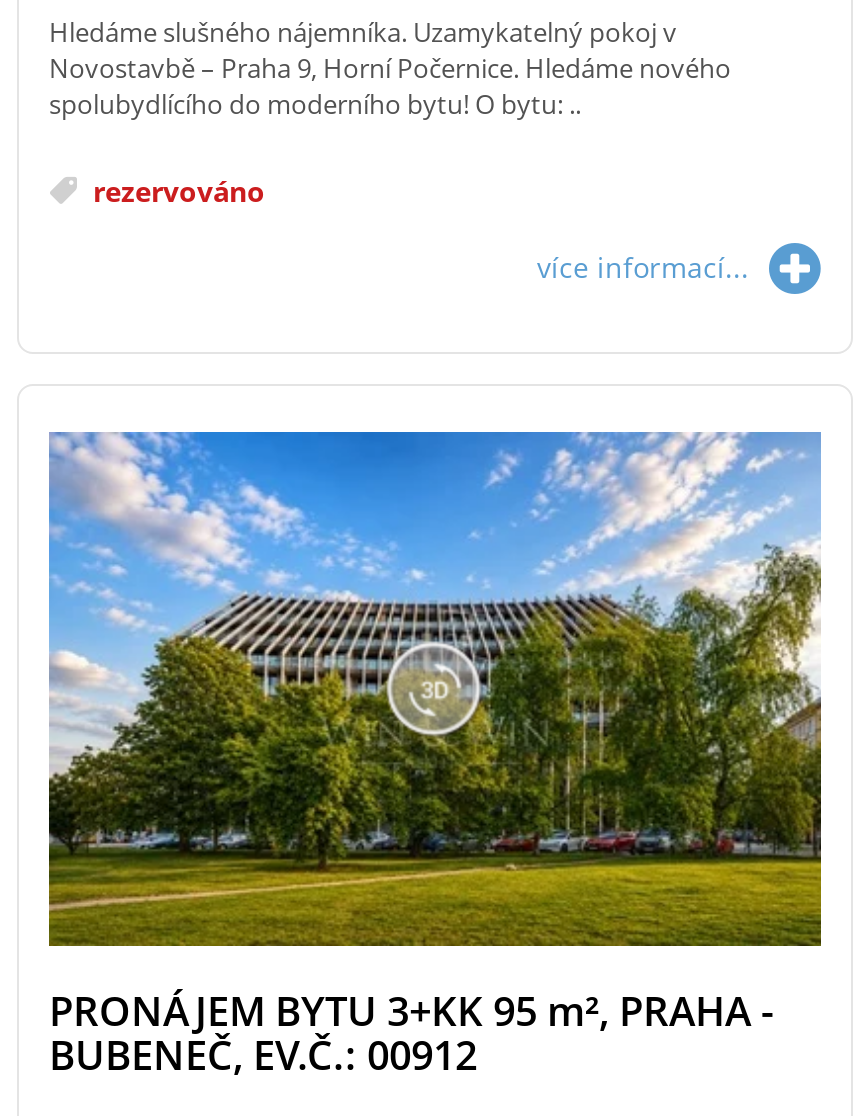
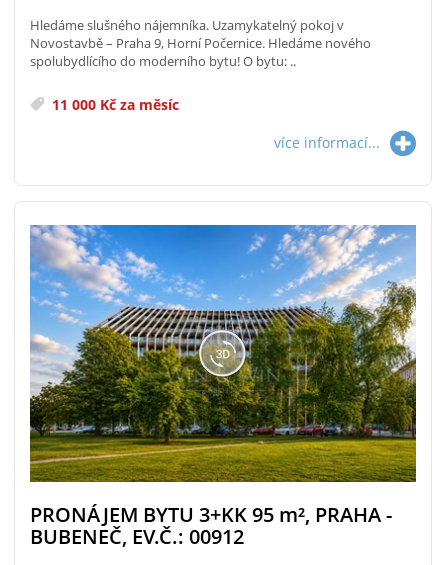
[85,171,265,209] rezervováno -> [48,95,179,114] 11 000 Kč za měsíc

